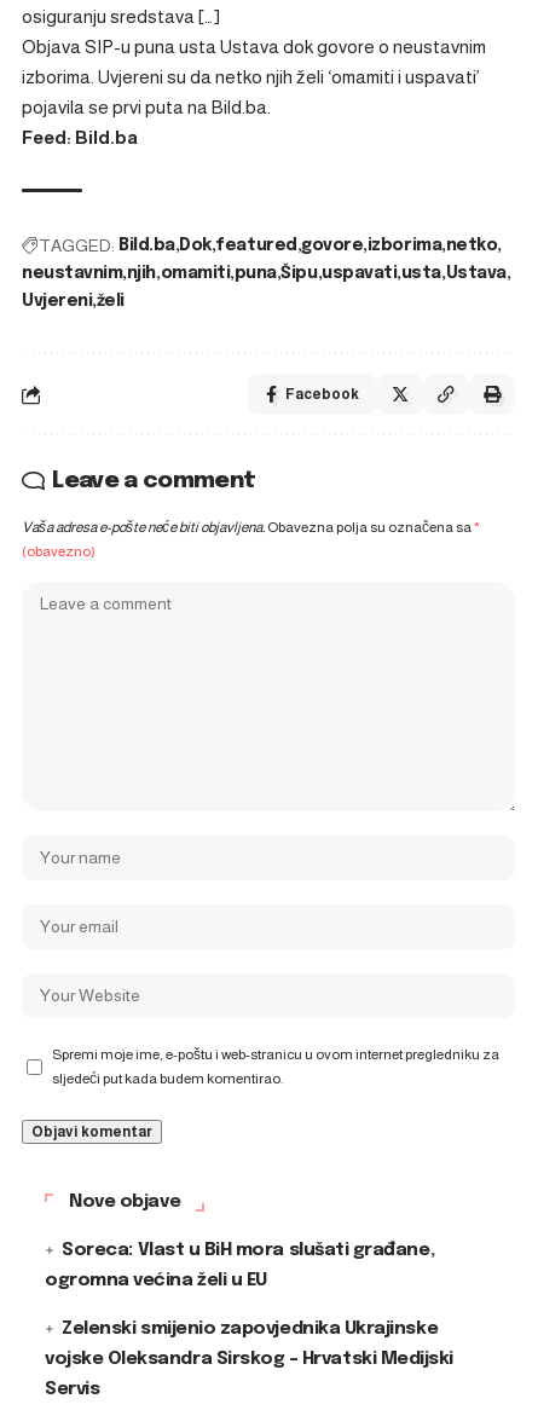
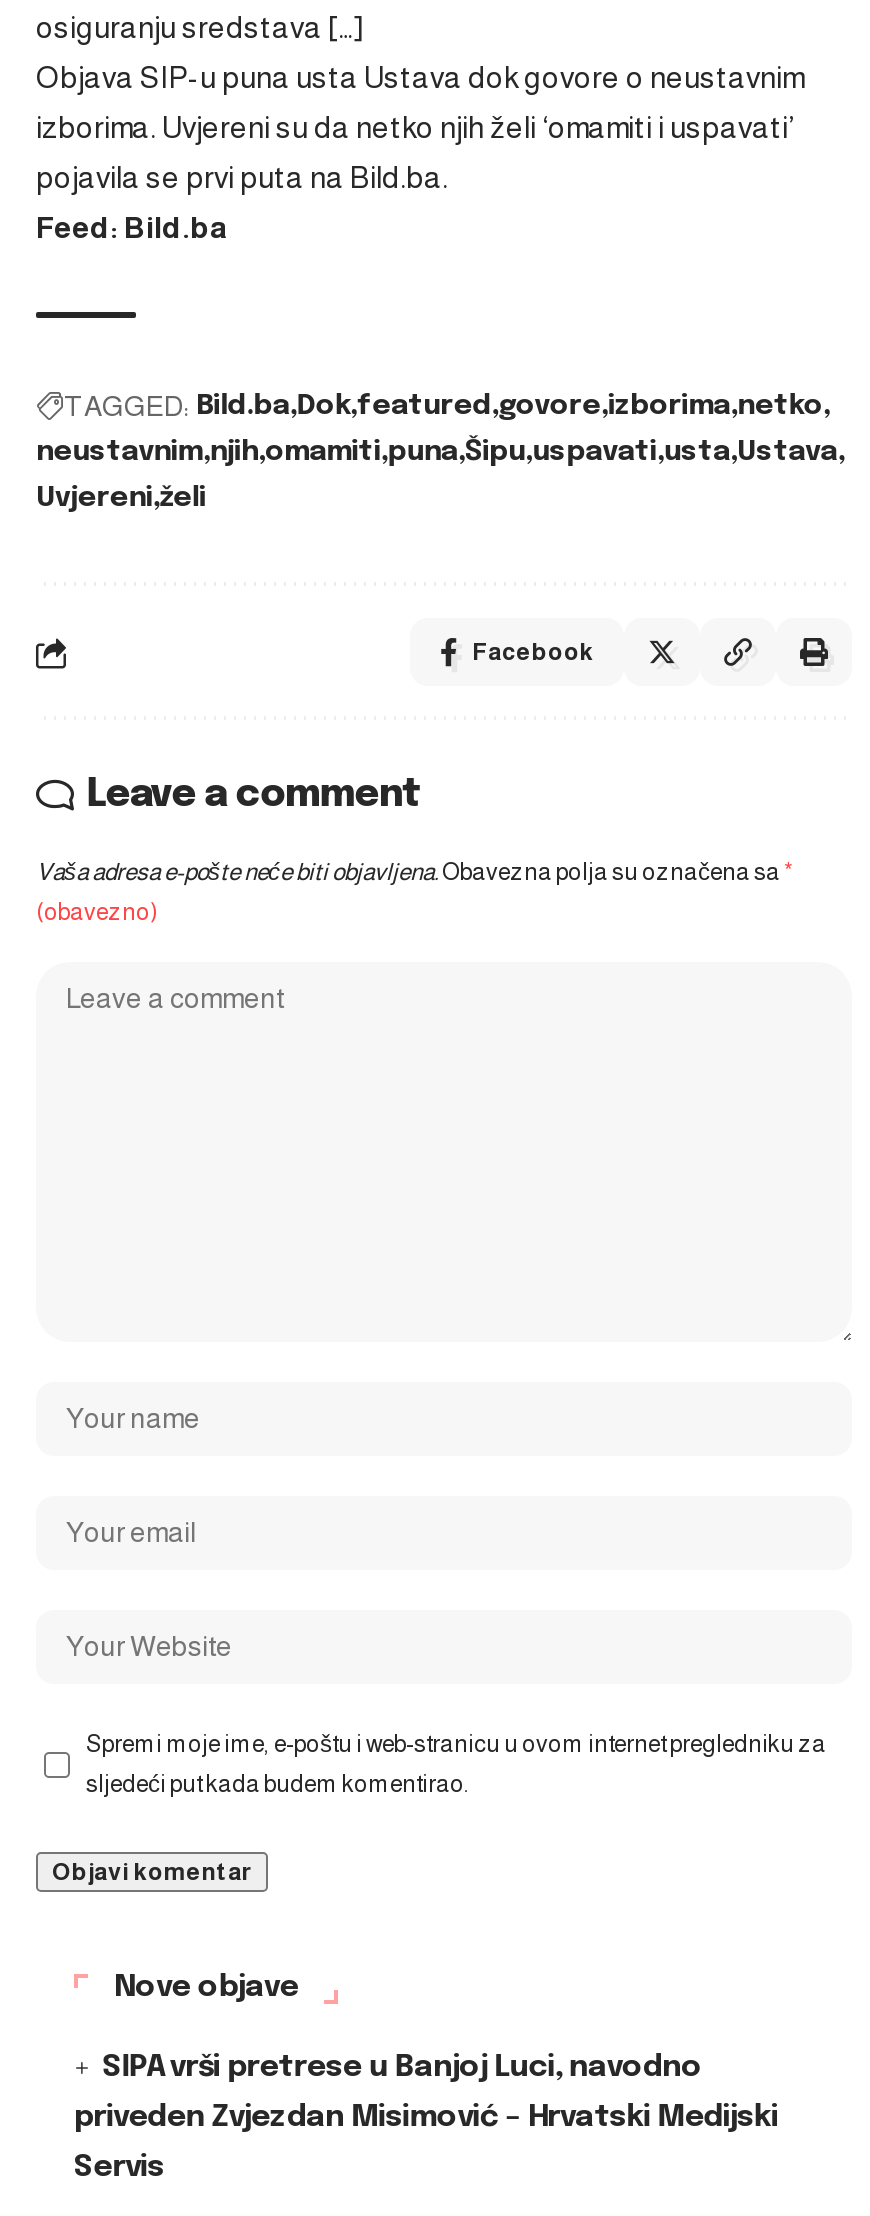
[45,1241,453,1369] Soreca: Vlast u BiH mora slušati građane, | ogromna većina želi u EU | Zelenski smijenio zapovjednika Ukrajinske | vojske Oleksandra Sirskog – Hrvatski Medijski -> [74,2052,778,2134] SIPA vrši pretrese u Banjoj Luci, navodno | priveden Zvjezdan Misimović – Hrvatski Medijski

